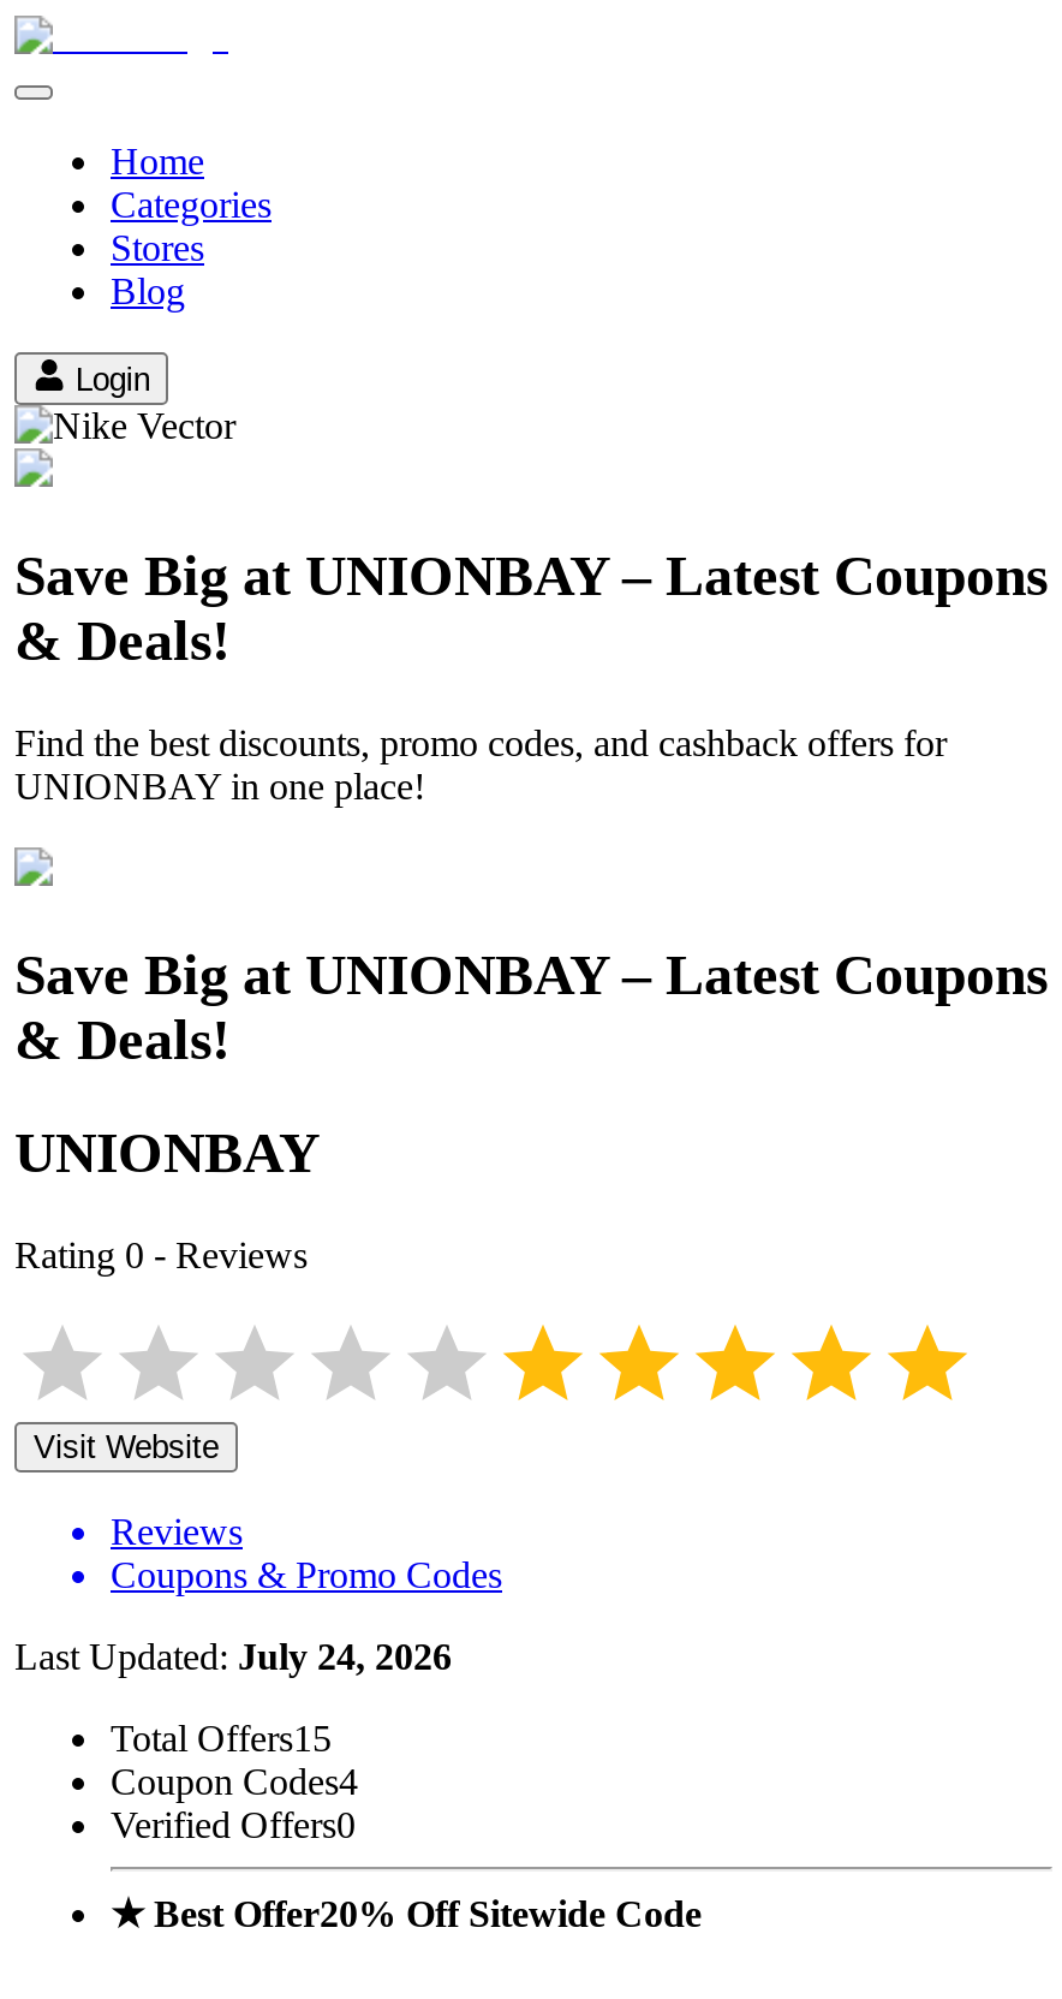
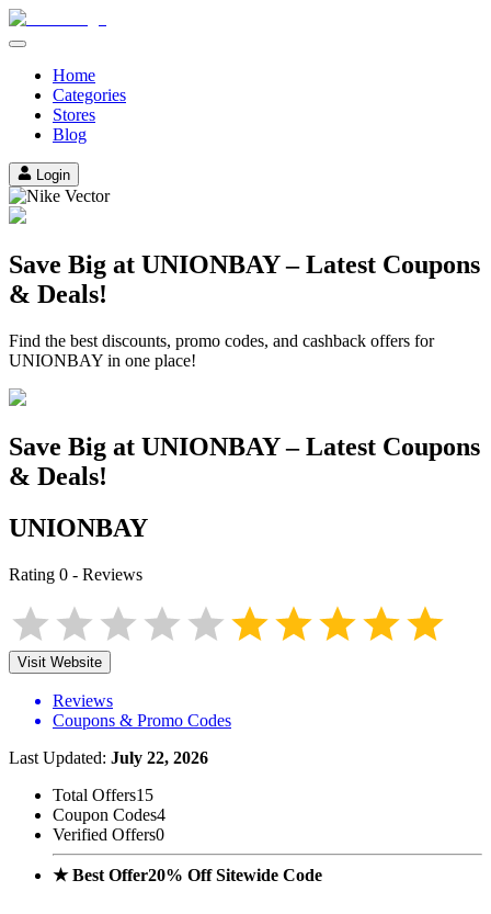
[14,1636,452,1677] Last Updated: July 24, 2026 -> [9,748,208,767] Last Updated: July 22, 2026

